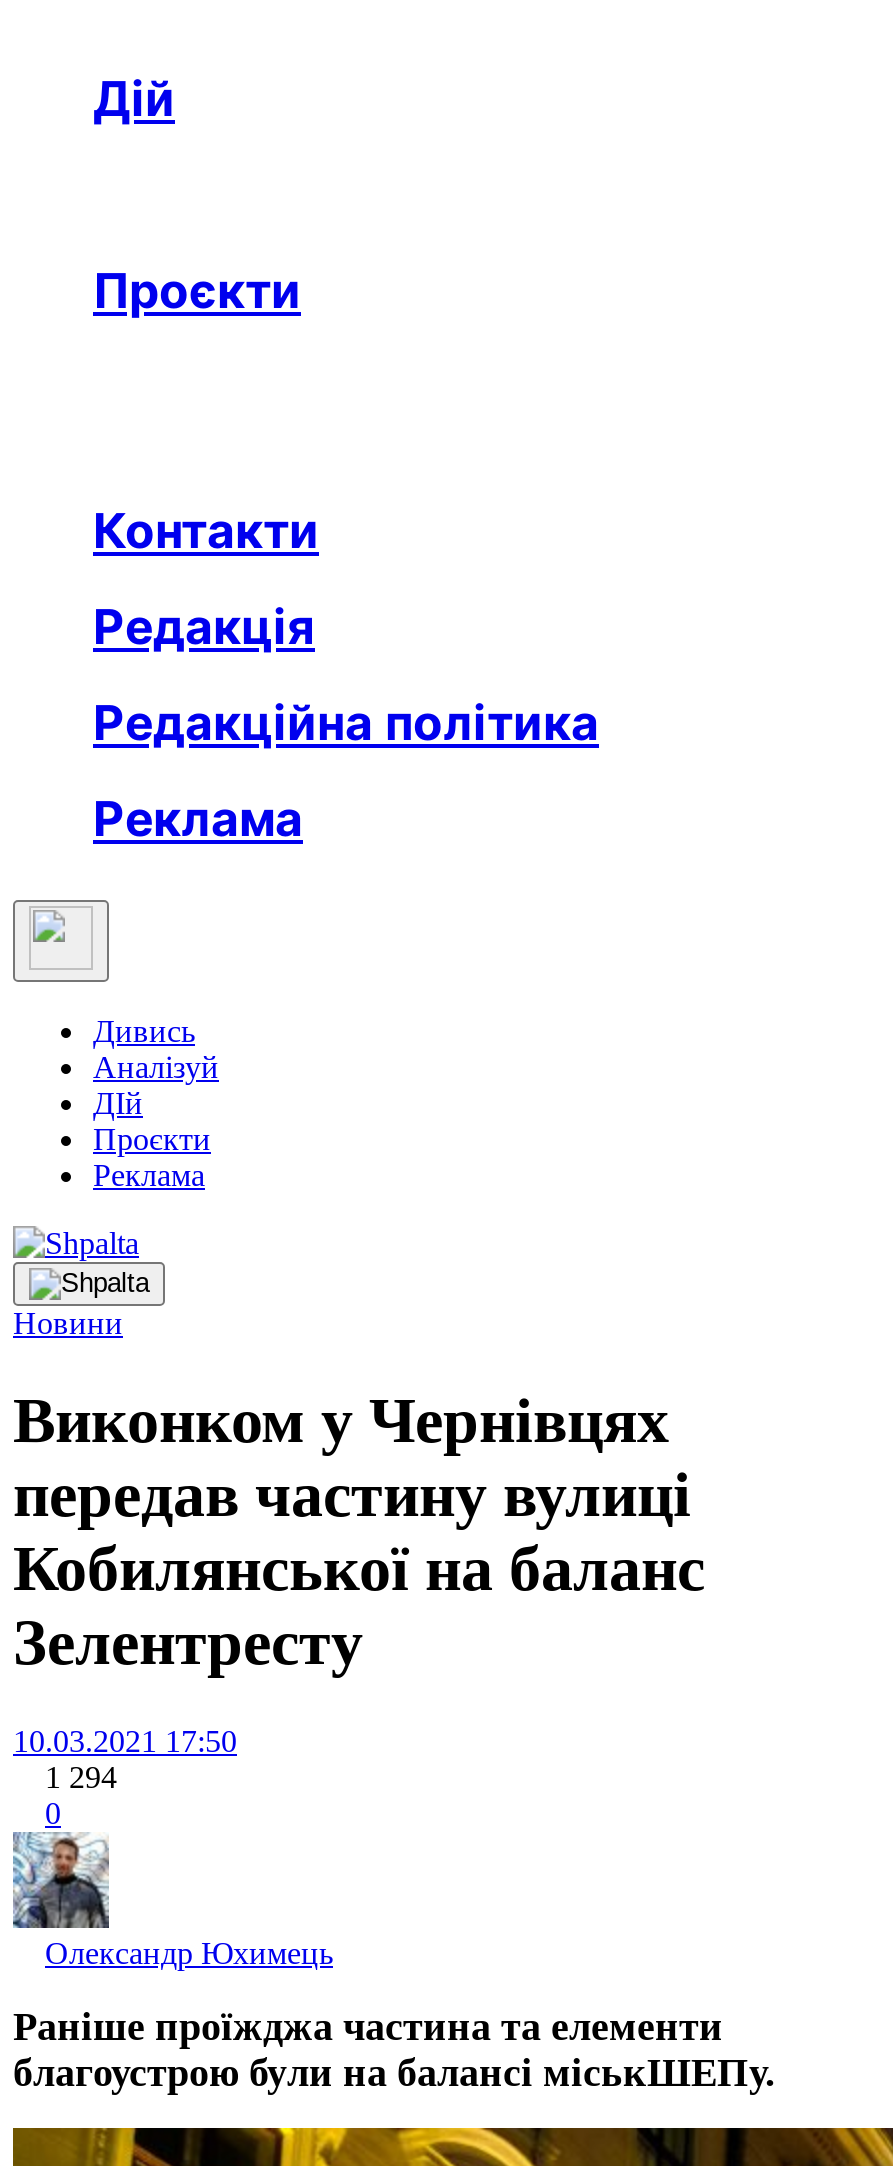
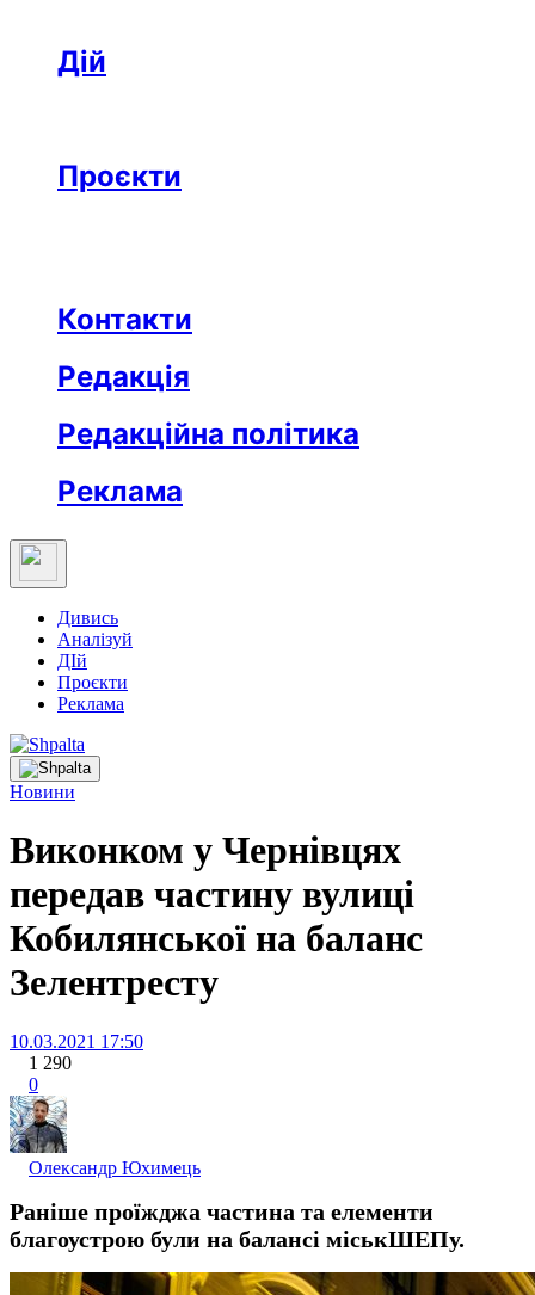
[45,1760,117,1794] 1 294 -> [29,1053,72,1073] 1 290

